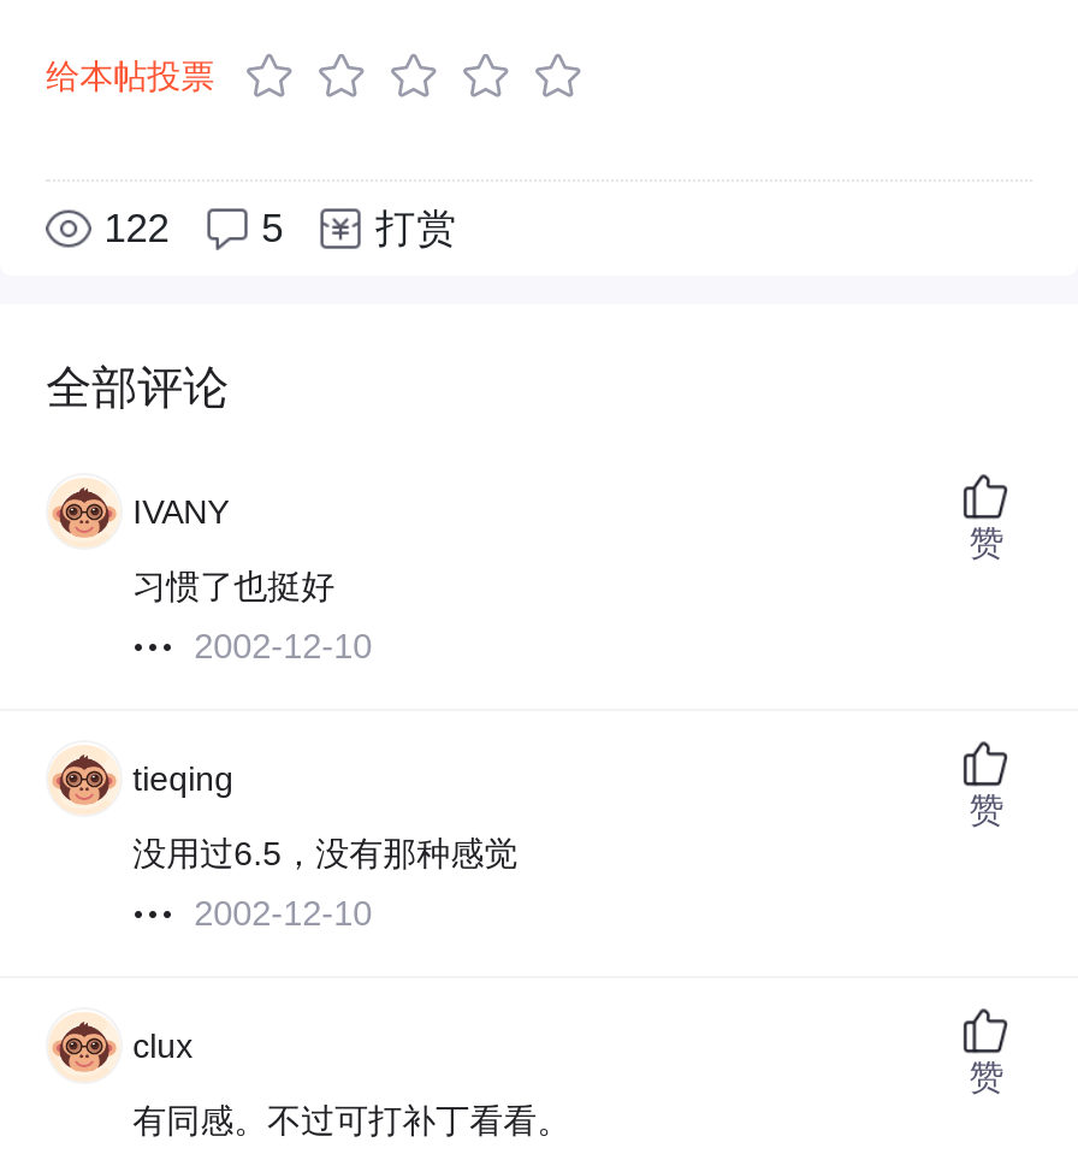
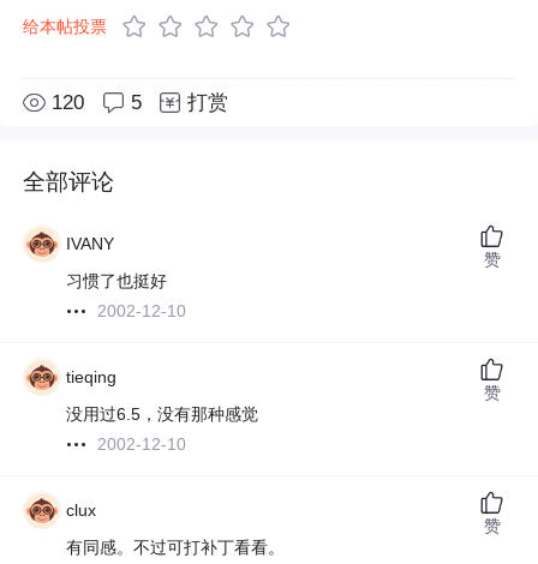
[104,206,169,252] 122 -> [52,92,84,114] 120

